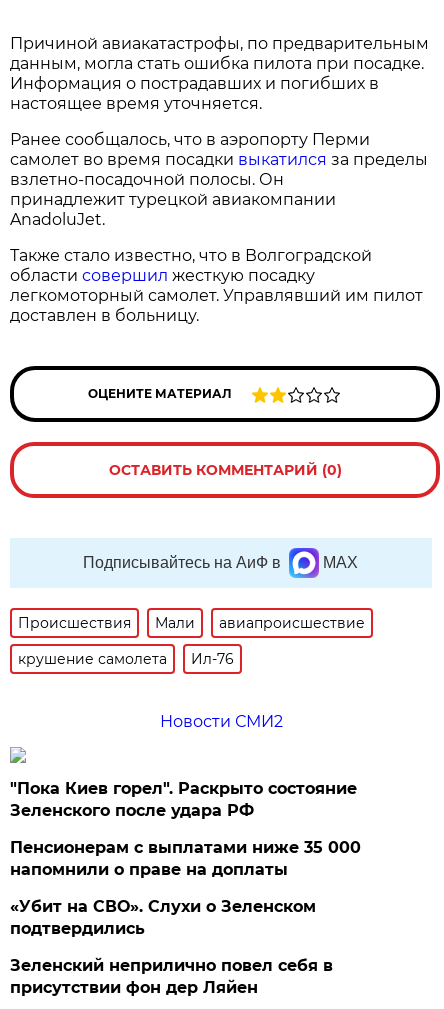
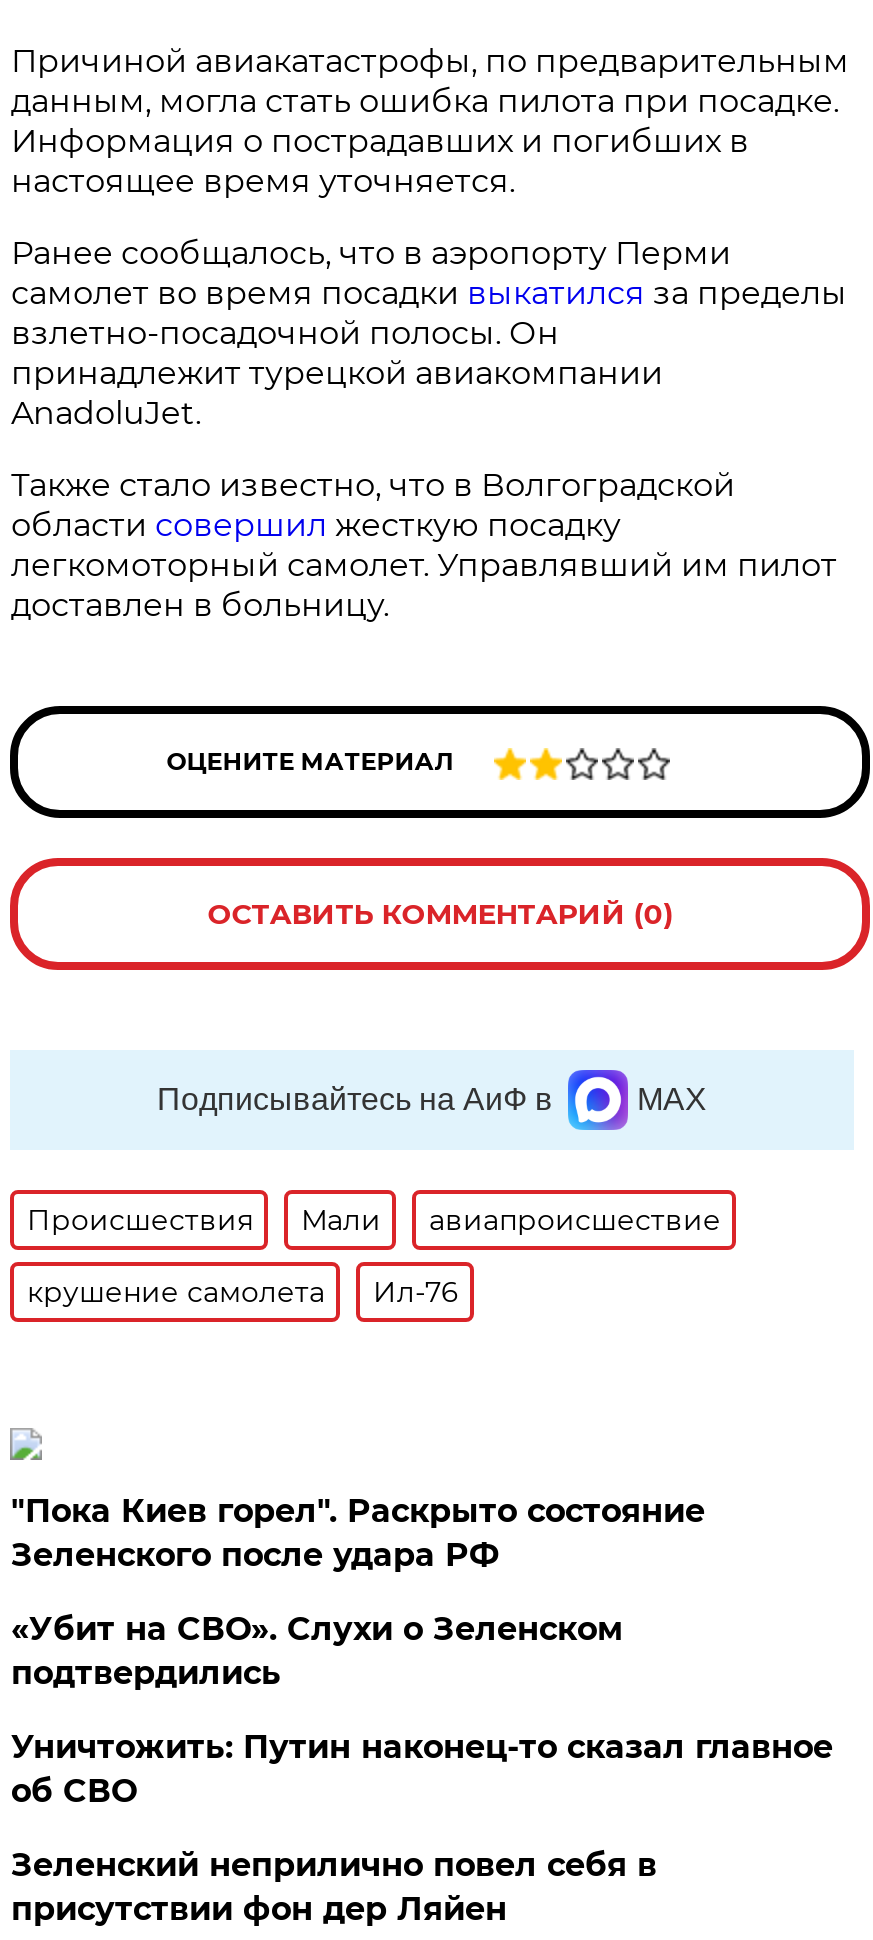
[160,712,283,731] Новости СМИ2 -> none
[10,838,361,879] Пенсионерам с выплатами ниже 35 000 | напомнили о праве на доплаты -> none
moved [10,897,316,938] -> [11,1611,623,1693]: «Убит на СВО». Слухи о Зеленском | подтвердились
none -> [11,1729,833,1811] Уничтожить: Путин наконец-то сказал главное | об СВО

